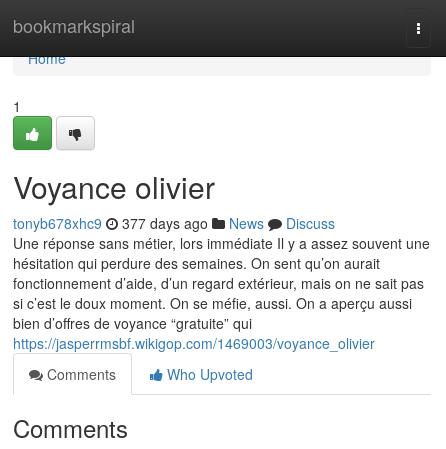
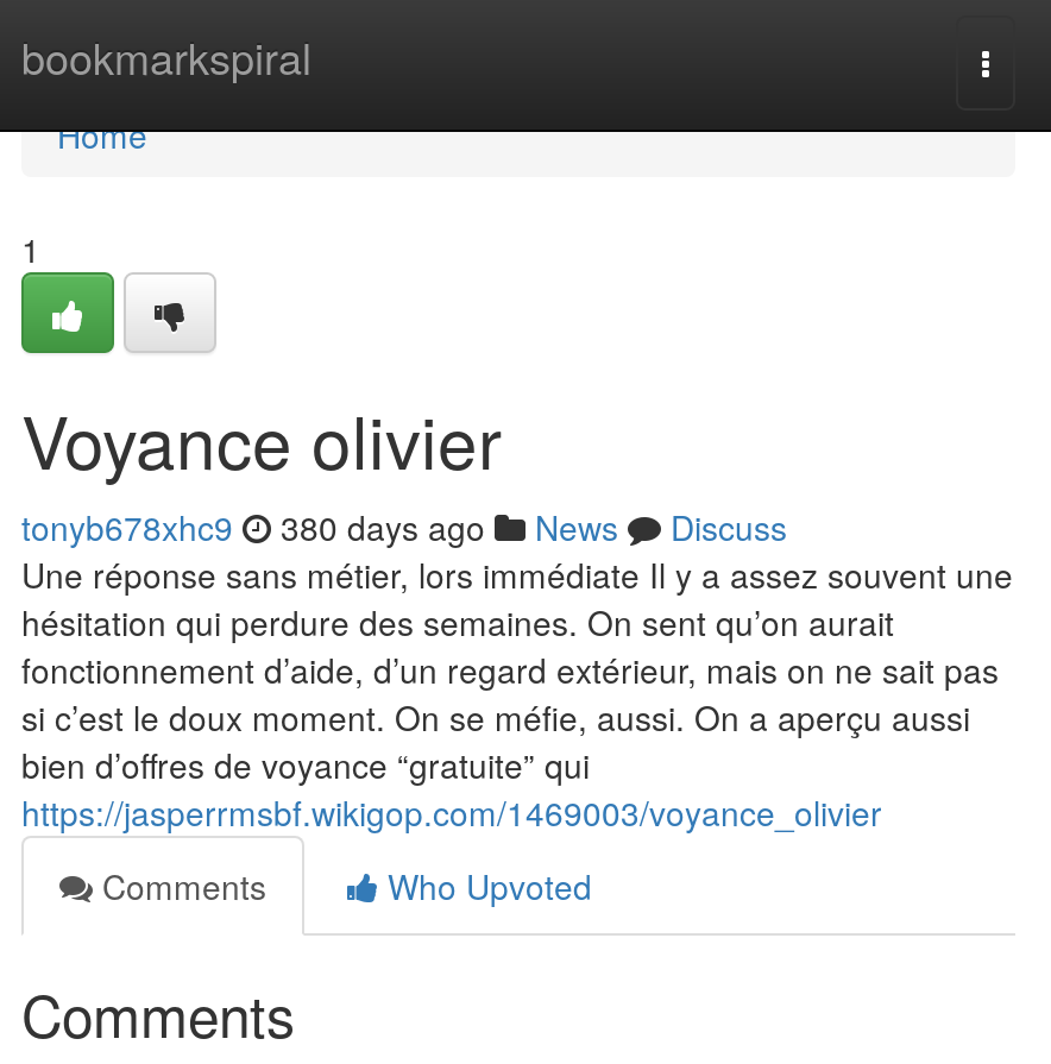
[13,213,335,233] tonyb678xhc9 377 days ago News Discuss -> [21,503,787,550] tonyb678xhc9 380 days ago News Discuss

